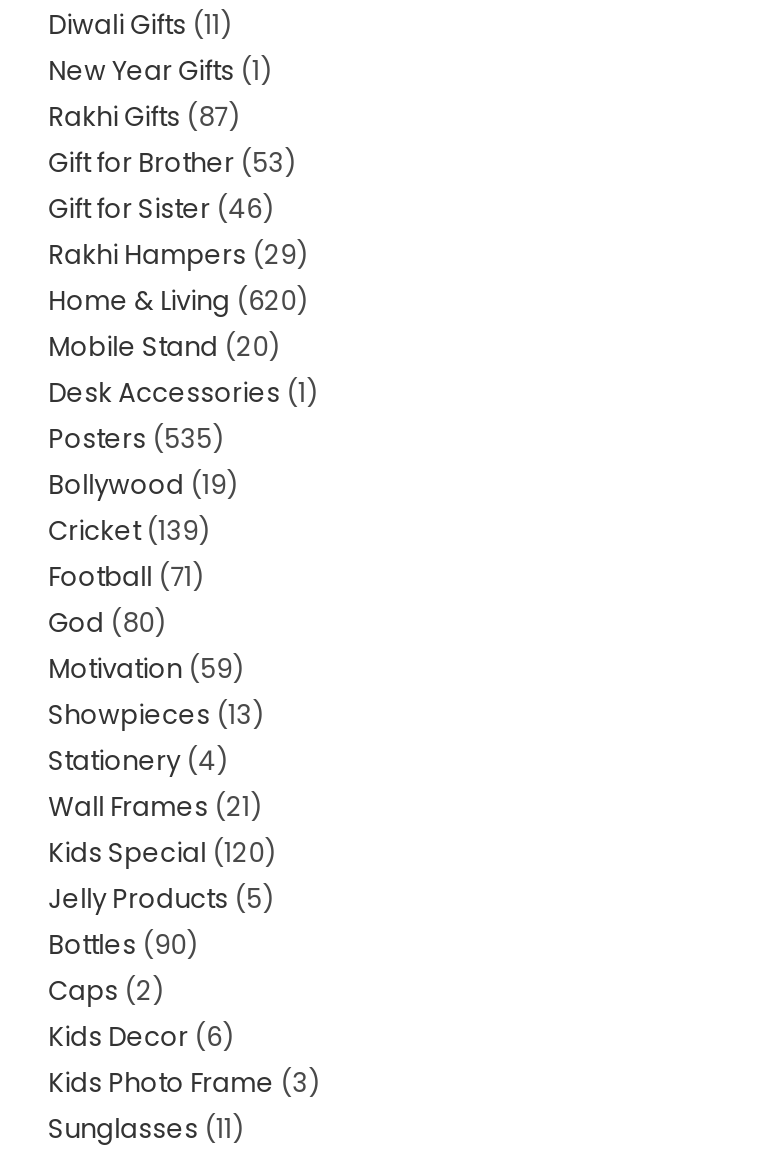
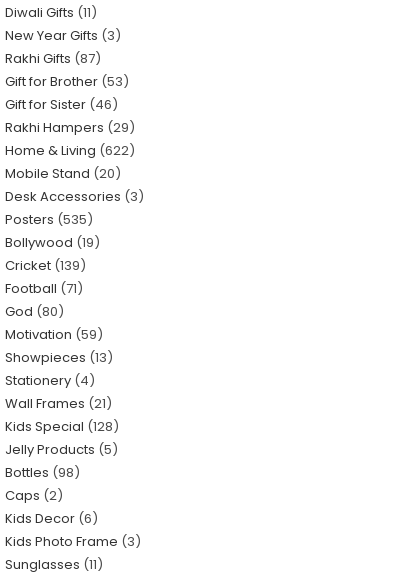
[48,52,260,90] New Year Gifts 1 -> [5,26,115,45] New Year Gifts 3
[48,282,296,320] Home & Living 620 -> [5,141,129,160] Home & Living 622
[48,374,306,412] Desk Accessories 1 -> [5,187,138,206] Desk Accessories 3
[48,834,264,872] Kids Special 120 -> [5,417,113,436] Kids Special 128
[48,926,186,964] Bottles 90 -> [5,463,74,482] Bottles 98

